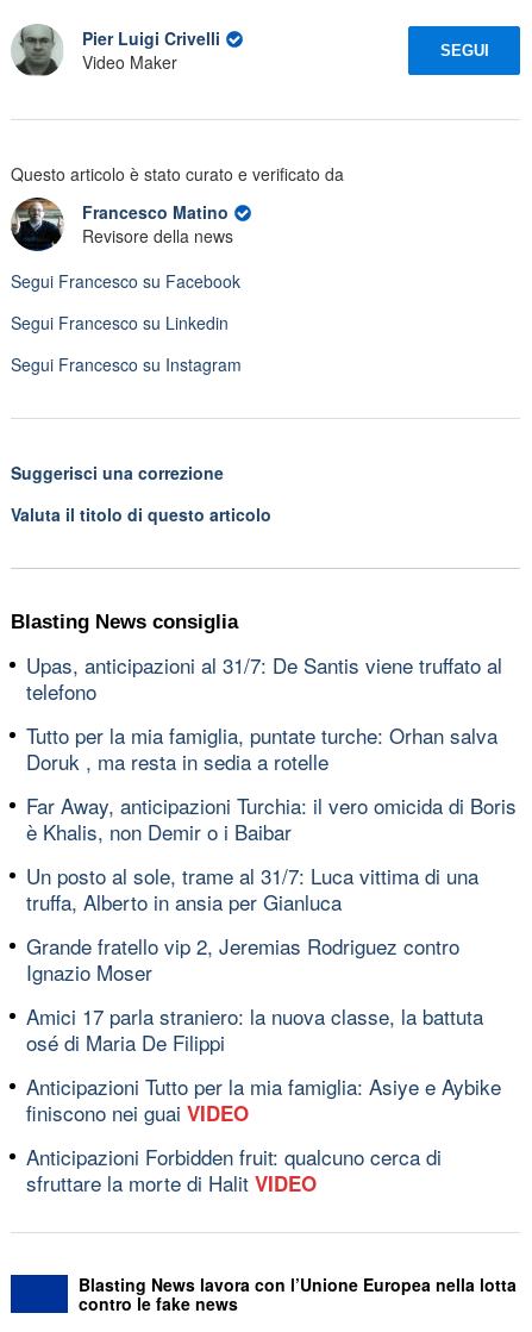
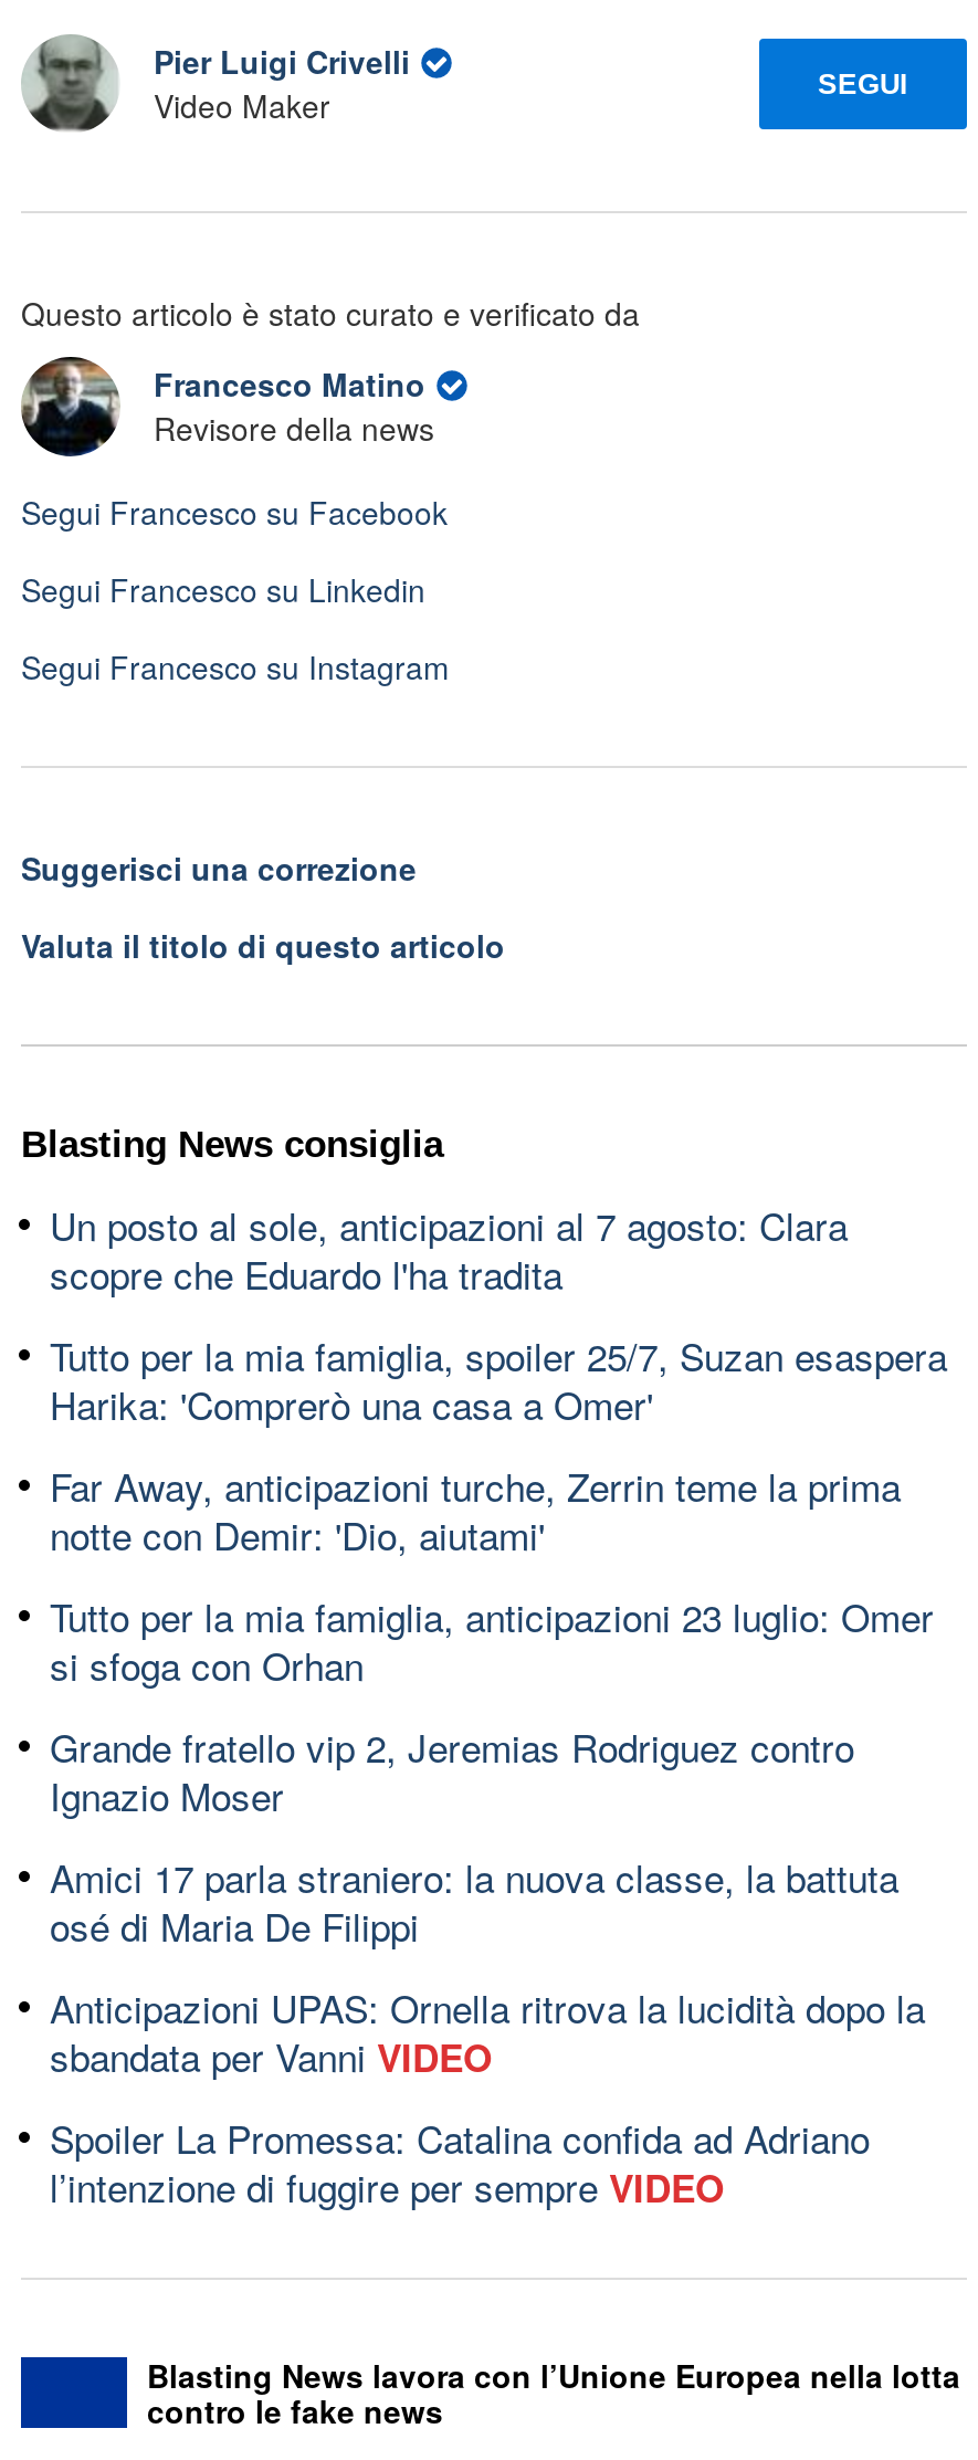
[26,649,502,705] Upas, anticipazioni al 31/7: De Santis viene truffato al | telefono -> [50,1196,848,1300] Un posto al sole, anticipazioni al 7 agosto: Clara | scopre che Eduardo l'ha tradita
[26,720,497,776] Tutto per la mia famiglia, puntate turche: Orhan salva | Doruk , ma resta in sedia a rotelle -> [50,1326,947,1430] Tutto per la mia famiglia, spoiler 25/7, Suzan esaspera | Harika: 'Comprerò una casa a Omer'
[26,790,517,846] Far Away, anticipazioni Turchia: il vero omicida di Boris | è Khalis, non Demir o i Baibar -> [50,1457,901,1560] Far Away, anticipazioni turche, Zerrin teme la prima | notte con Demir: 'Dio, aiutami'
[26,860,478,916] Un posto al sole, trame al 31/7: Luca vittima di una | truffa, Alberto in ansia per Gianluca -> [50,1587,934,1691] Tutto per la mia famiglia, anticipazioni 23 luglio: Omer | si sfoga con Orhan
[26,1071,501,1127] Anticipazioni Tutto per la mia famiglia: Asiye e Aybike | finiscono nei guai VIDEO -> [50,1978,925,2082] Anticipazioni UPAS: Ornella ritrova la lucidità dopo la | sbandata per Vanni VIDEO
[26,1141,442,1197] Anticipazioni Forbidden fruit: qualcuno cerca di | sfruttare la morte di Halit VIDEO -> [50,2109,870,2212] Spoiler La Promessa: Catalina confida ad Adriano | l’intenzione di fuggire per sempre VIDEO

